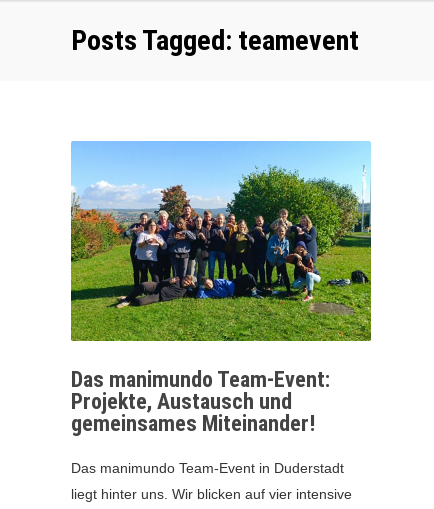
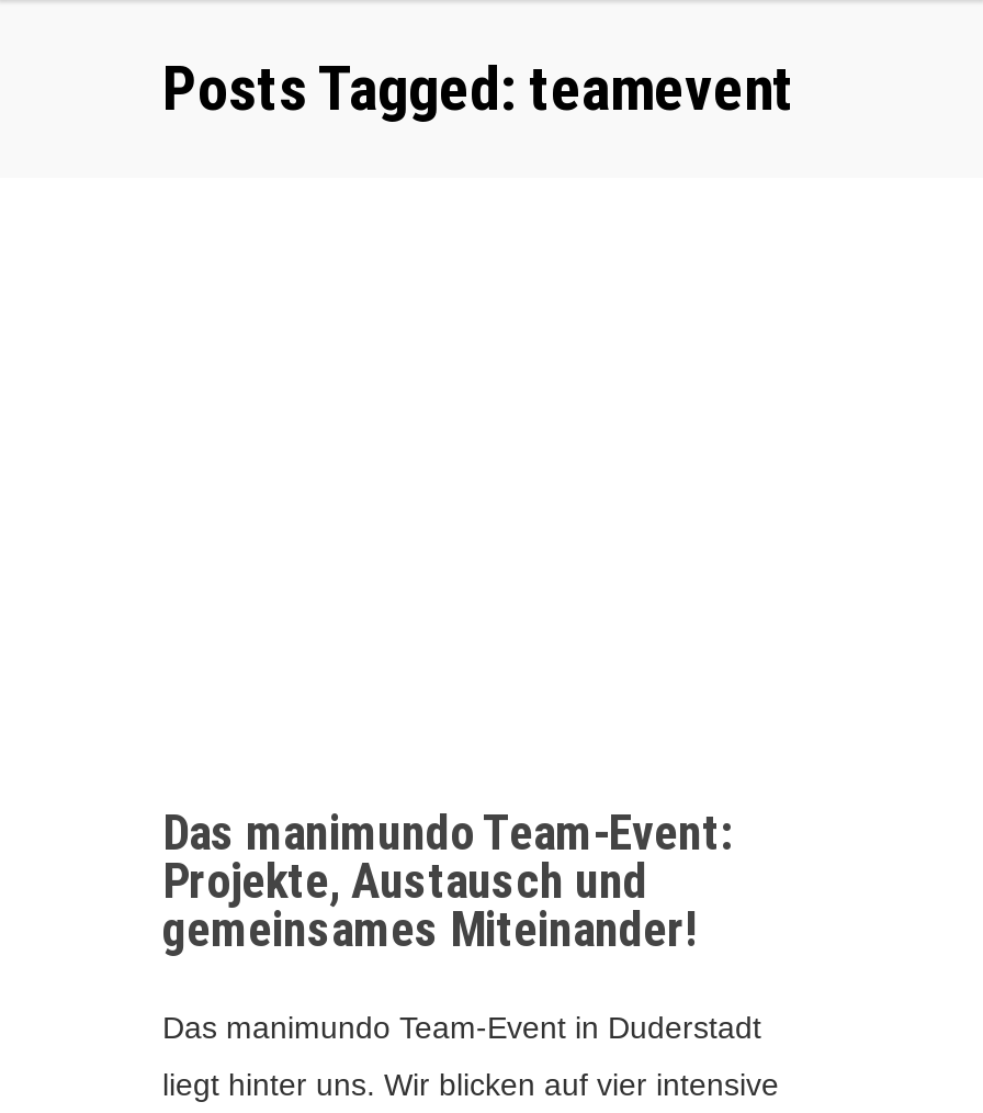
[70,140,372,342] [image] -> none

